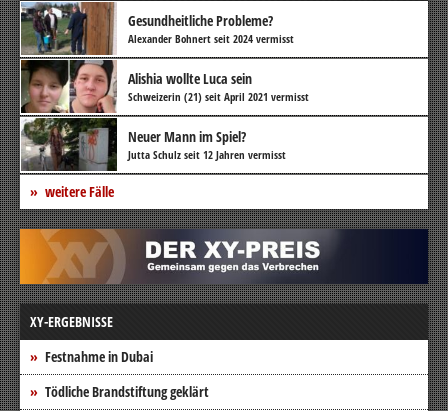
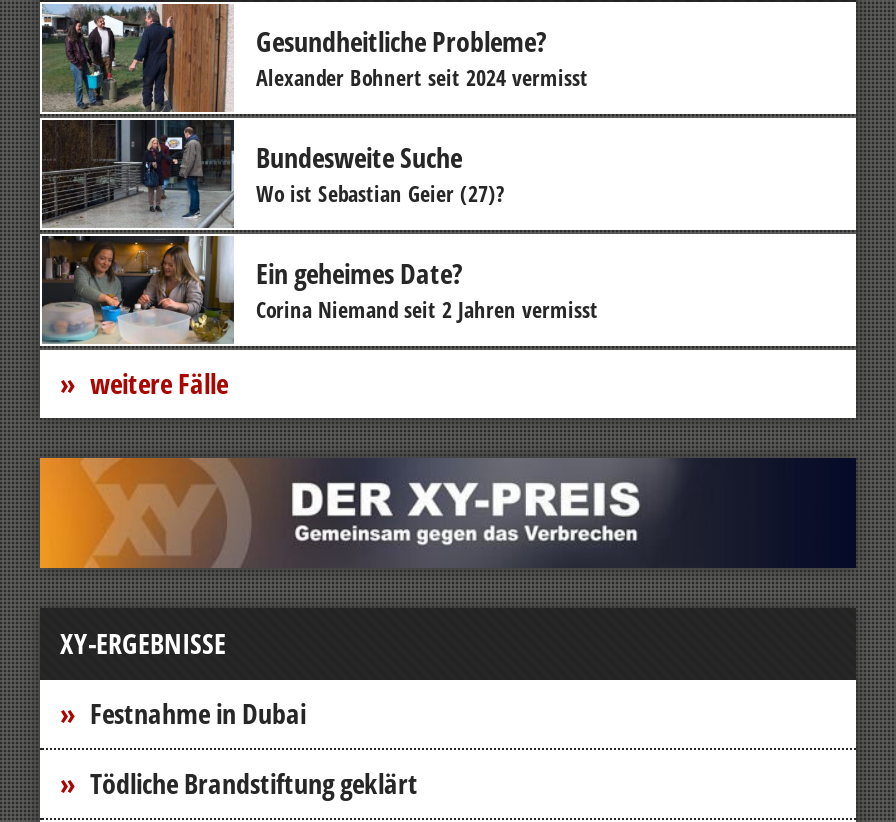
[20,55,309,173] [image] | Alishia wollte Luca sein | Schweizerin (21) seit April 2021 vermisst -> [42,112,504,346] [image] | Bundesweite Suche | Wo ist Sebastian Geier (27)?
[128,127,286,162] Neuer Mann im Spiel? | Jutta Schulz seit 12 Jahren vermisst -> [256,253,598,323] Ein geheimes Date? | Corina Niemand seit 2 Jahren vermisst

